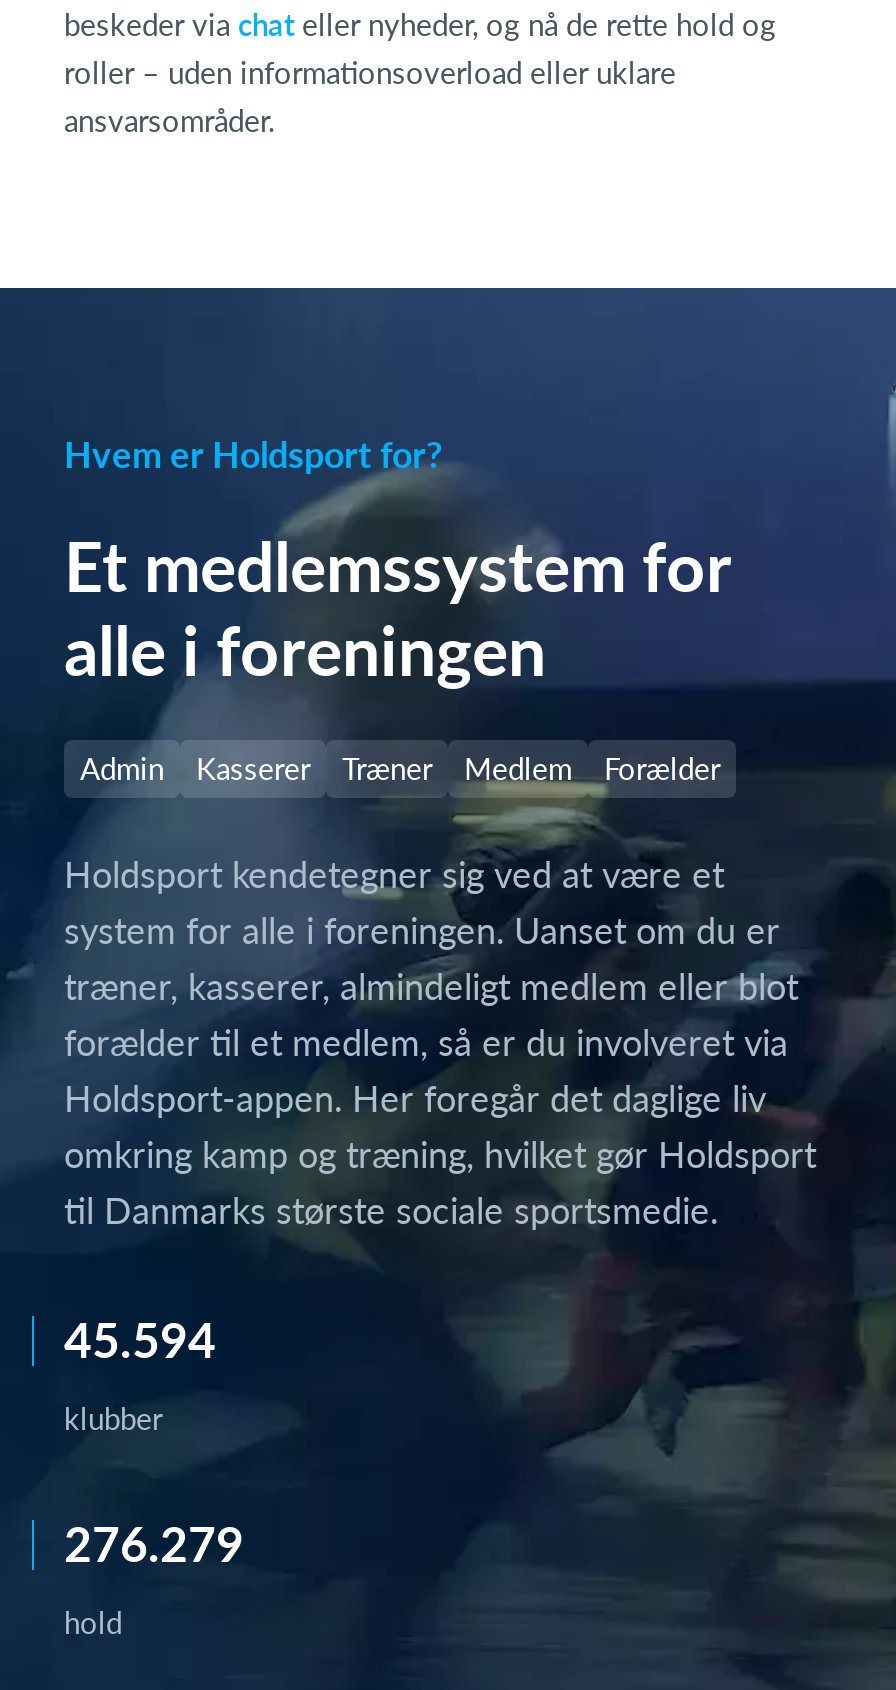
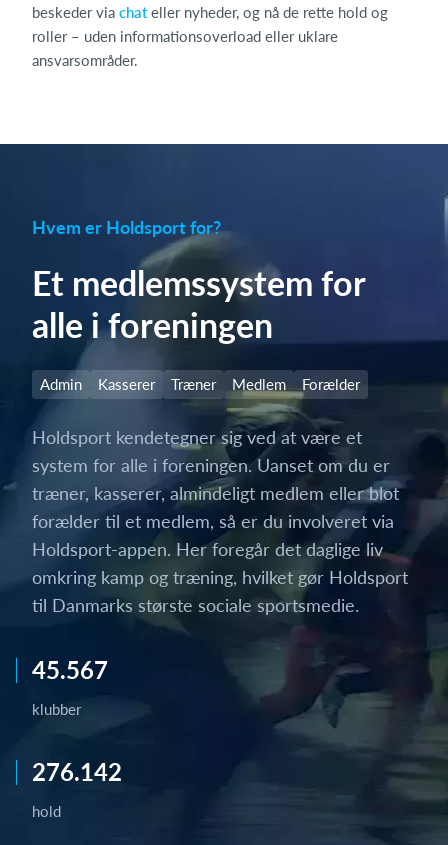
[64,1310,216,1368] 45.594 -> [32,655,108,684] 45.567
[64,1514,244,1572] 276.279 -> [32,757,122,786] 276.142

